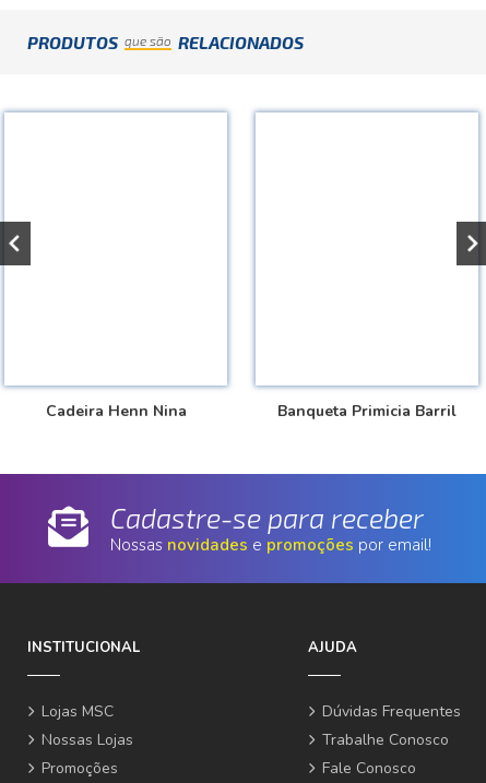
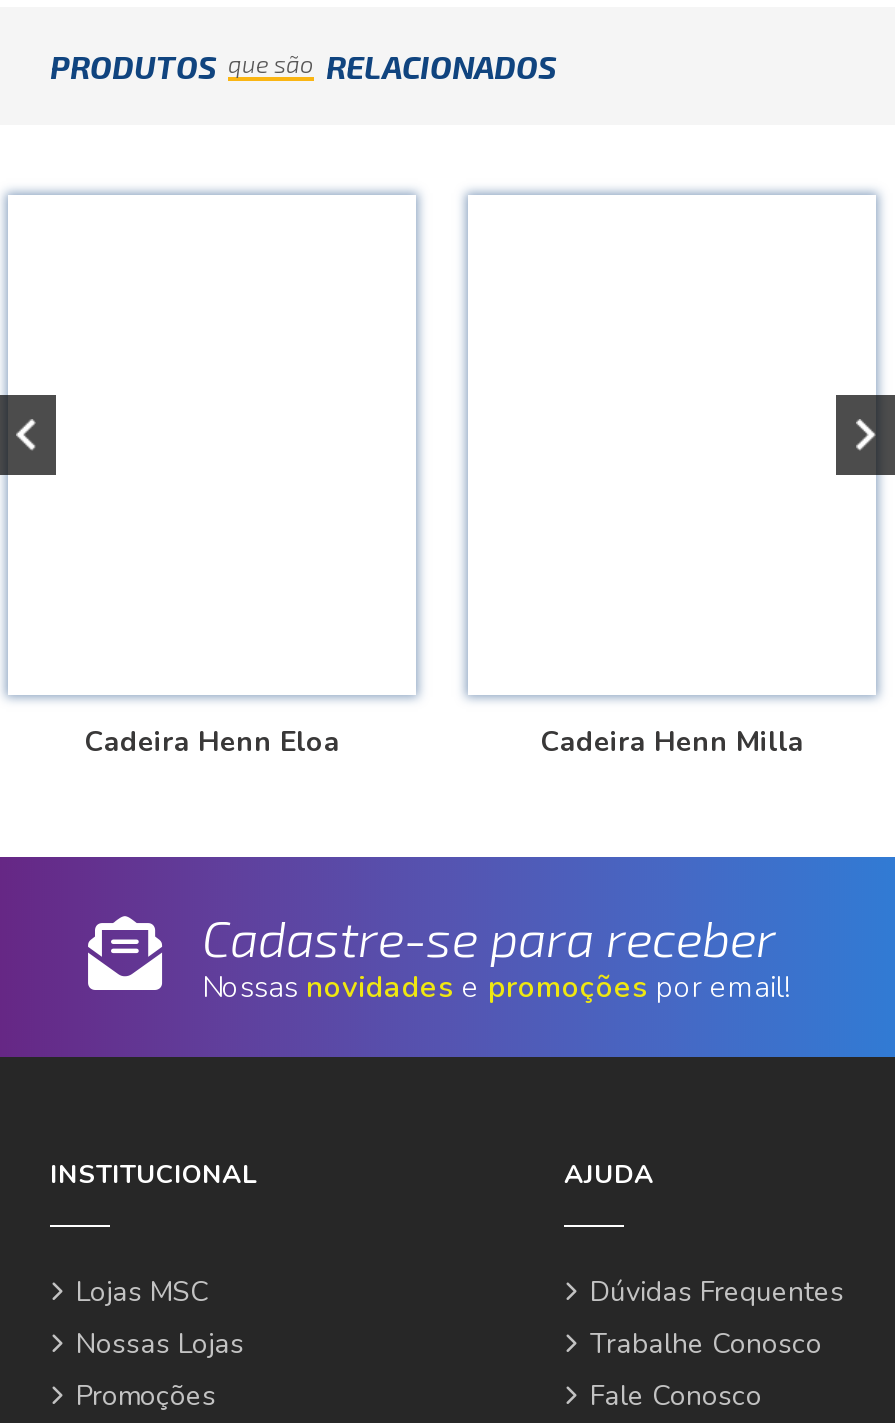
[45,400,457,421] Cadeira Henn Nina | Banqueta Primicia Barril -> [84,722,804,760] Cadeira Henn Eloa | Cadeira Henn Milla

